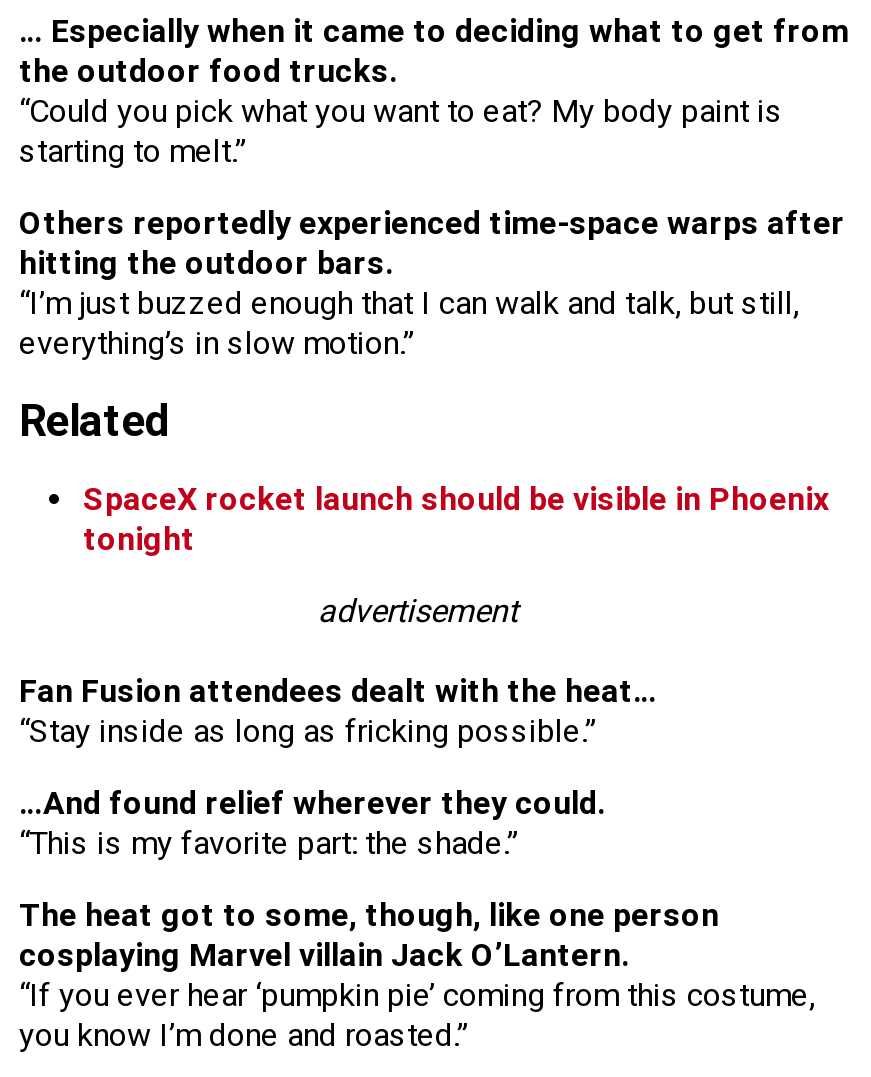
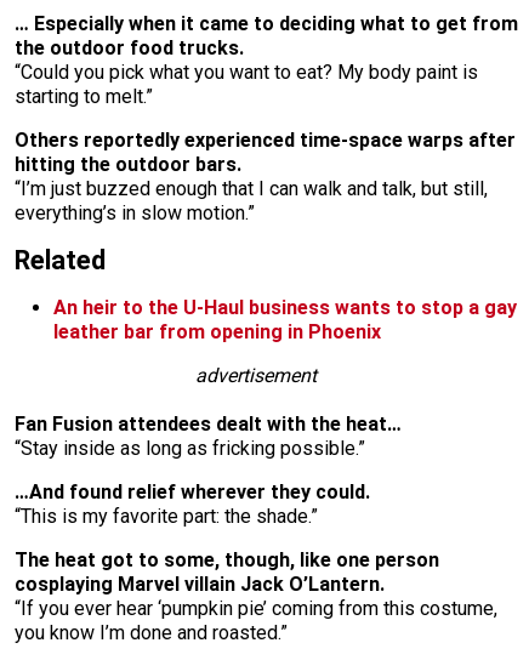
[83,481,829,559] SpaceX rocket launch should be visible in Phoenix | tonight -> [53,297,517,344] An heir to the U-Haul business wants to stop a gay | leather bar from opening in Phoenix

